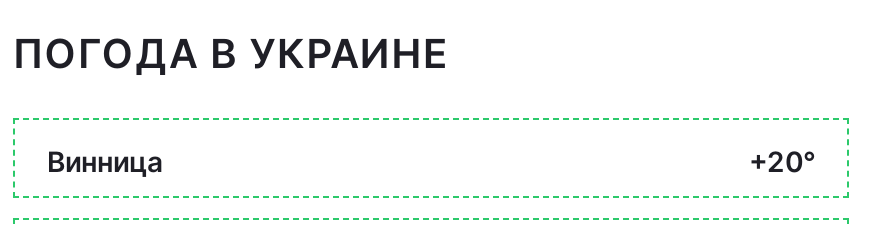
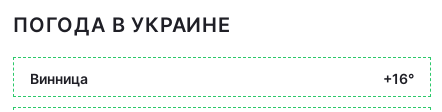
[749,143,815,177] +20° -> [383,69,414,86] +16°

